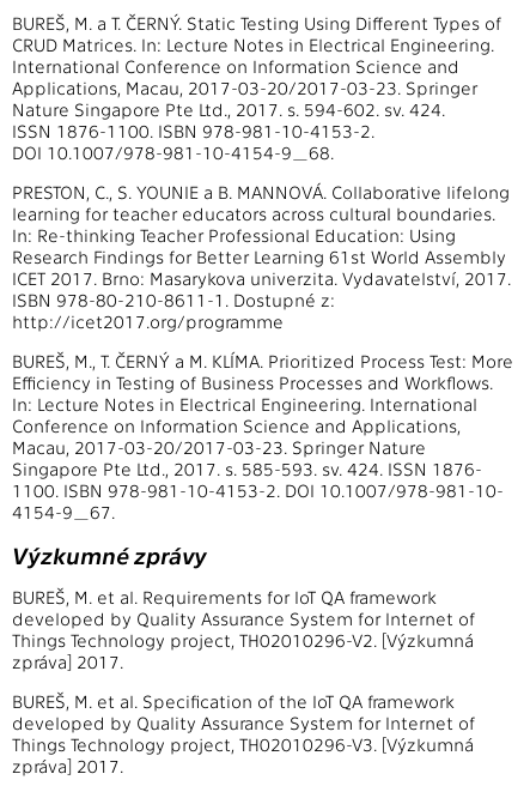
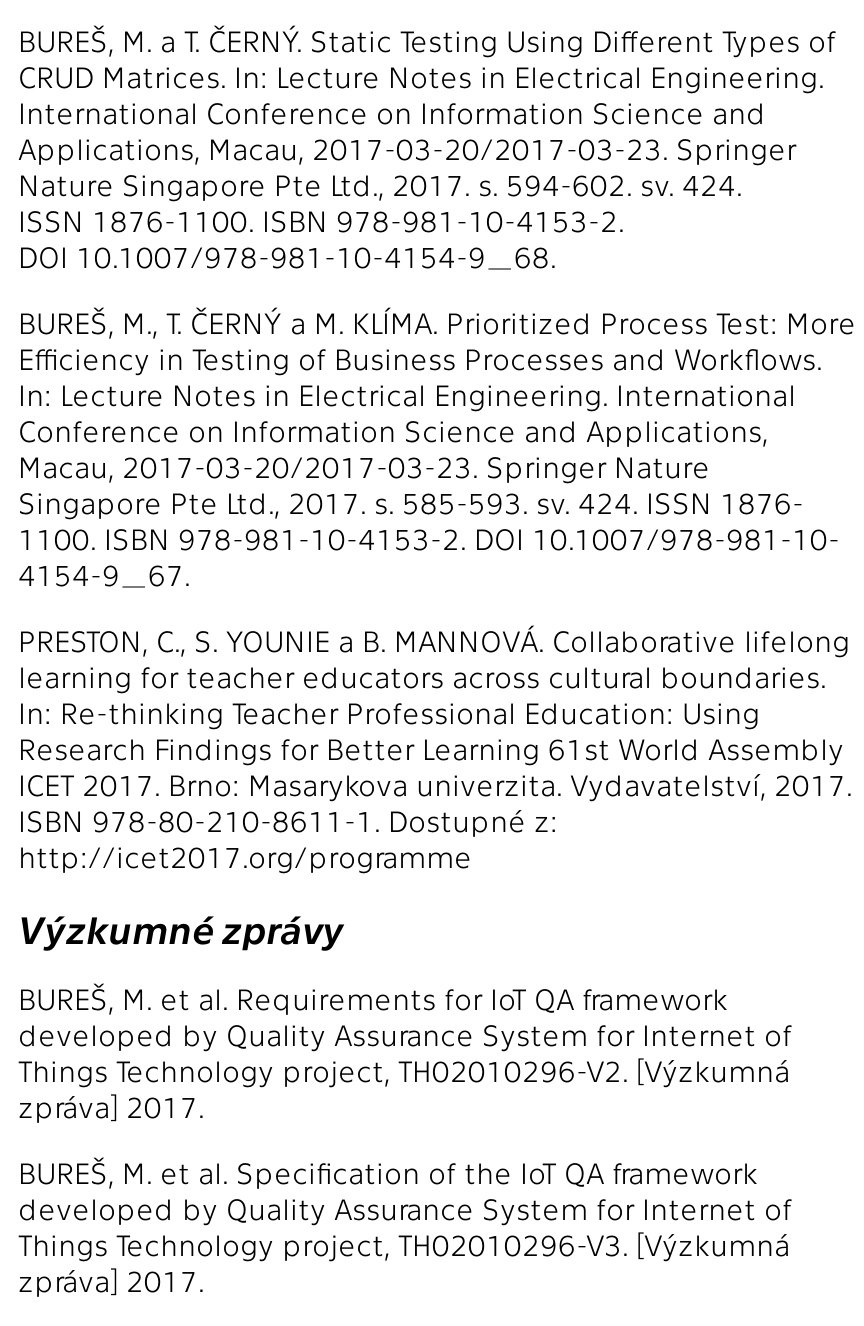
moved [12,181,511,332] -> [18,622,852,874]: PRESTON, C., S. YOUNIE a B. MANNOVÁ. Collaborative lifelong | learning for teacher educators across cultural boundaries. | In: Re-thinking Teacher Professional Education: Using | Research Findings for Better Learning 61st World Assembly | ICET 2017. Brno: Masarykova univerzita. Vydavatelství, 2017. | ISBN 978-80-210-8611-1. Dostupné z: | http://icet2017.org/programme
moved [12,350,513,522] -> [18,304,856,592]: BUREŠ, M., T. ČERNÝ a M. KLÍMA. Prioritized Process Test: More | Efficiency in Testing of Business Processes and Workflows. | In: Lecture Notes in Electrical Engineering. International | Conference on Information Science and Applications, | Macau, 2017-03-20/2017-03-23. Springer Nature | Singapore Pte Ltd., 2017. s. 585-593. sv. 424. ISSN 1876- | 1100. ISBN 978-981-10-4153-2. DOI 10.1007/978-981-10- | 4154-9_67.

